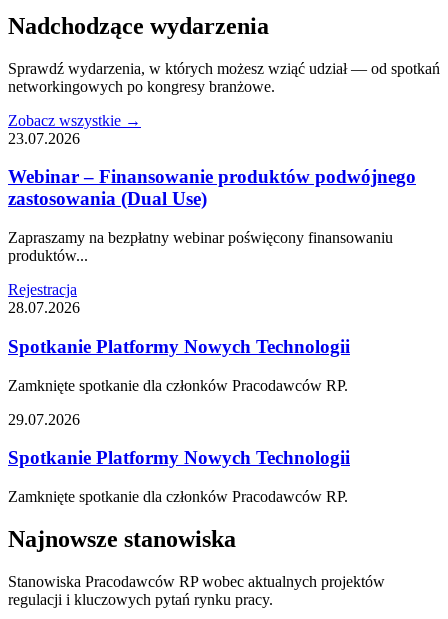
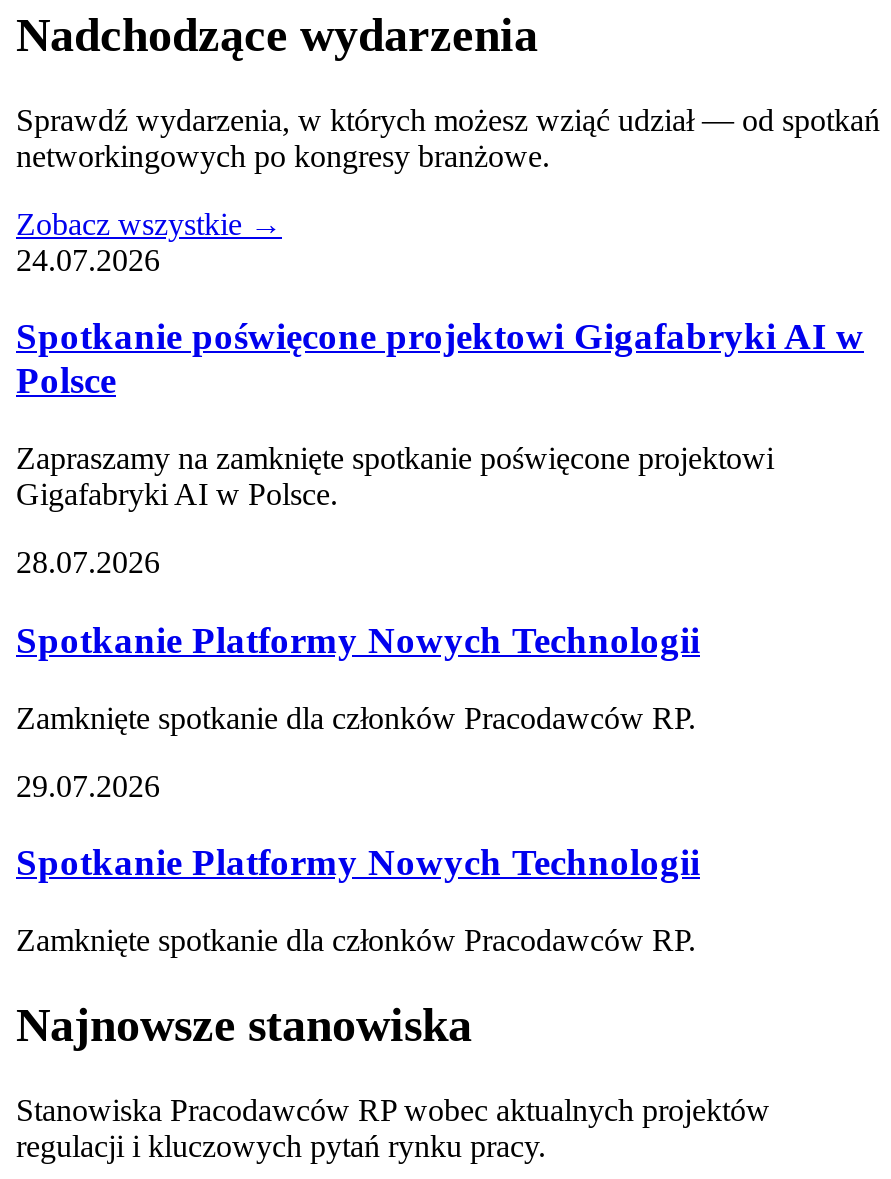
[8,130,416,298] 23.07.2026 | Webinar – Finansowanie produktów podwójnego | zastosowania (Dual Use) | Zapraszamy na bezpłatny webinar poświęcony finansowaniu | produktów... | Rejestracja -> [16,243,864,511] 24.07.2026 | Spotkanie poświęcone projektowi Gigafabryki AI w | Polsce | Zapraszamy na zamknięte spotkanie poświęcone projektowi | Gigafabryki AI w Polsce.

